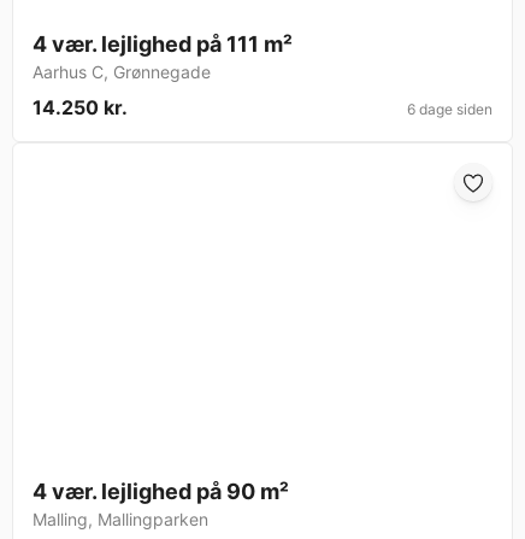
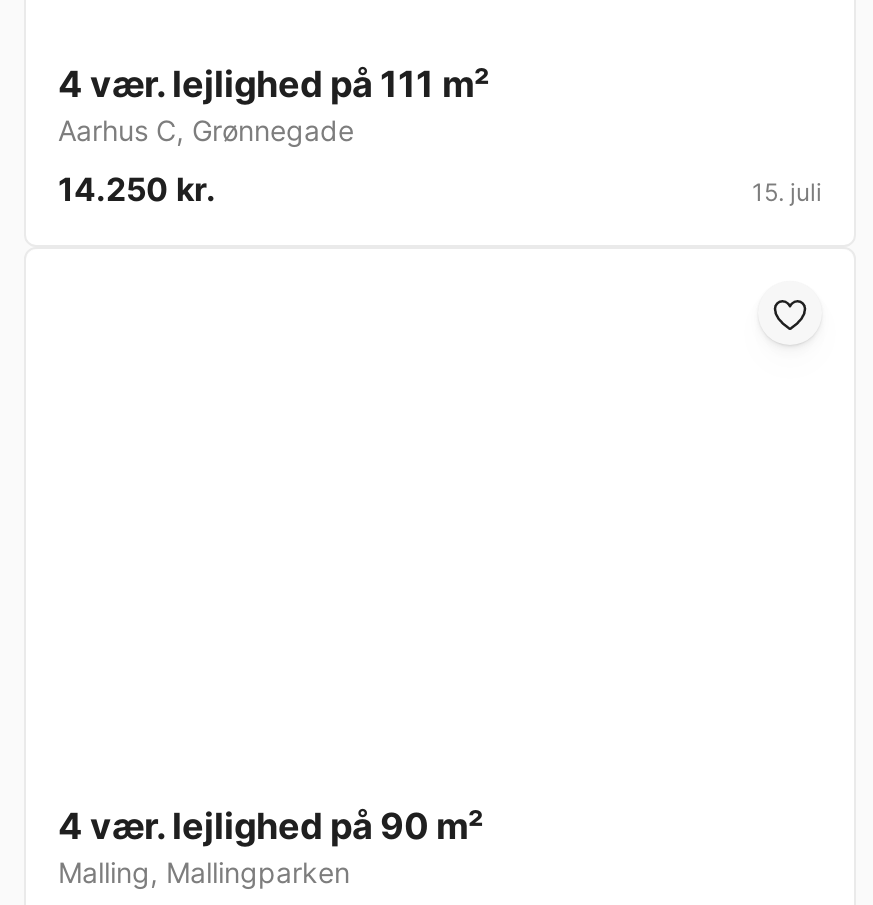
[407,101,492,119] 6 dage siden -> [752,178,822,208] 15. juli

